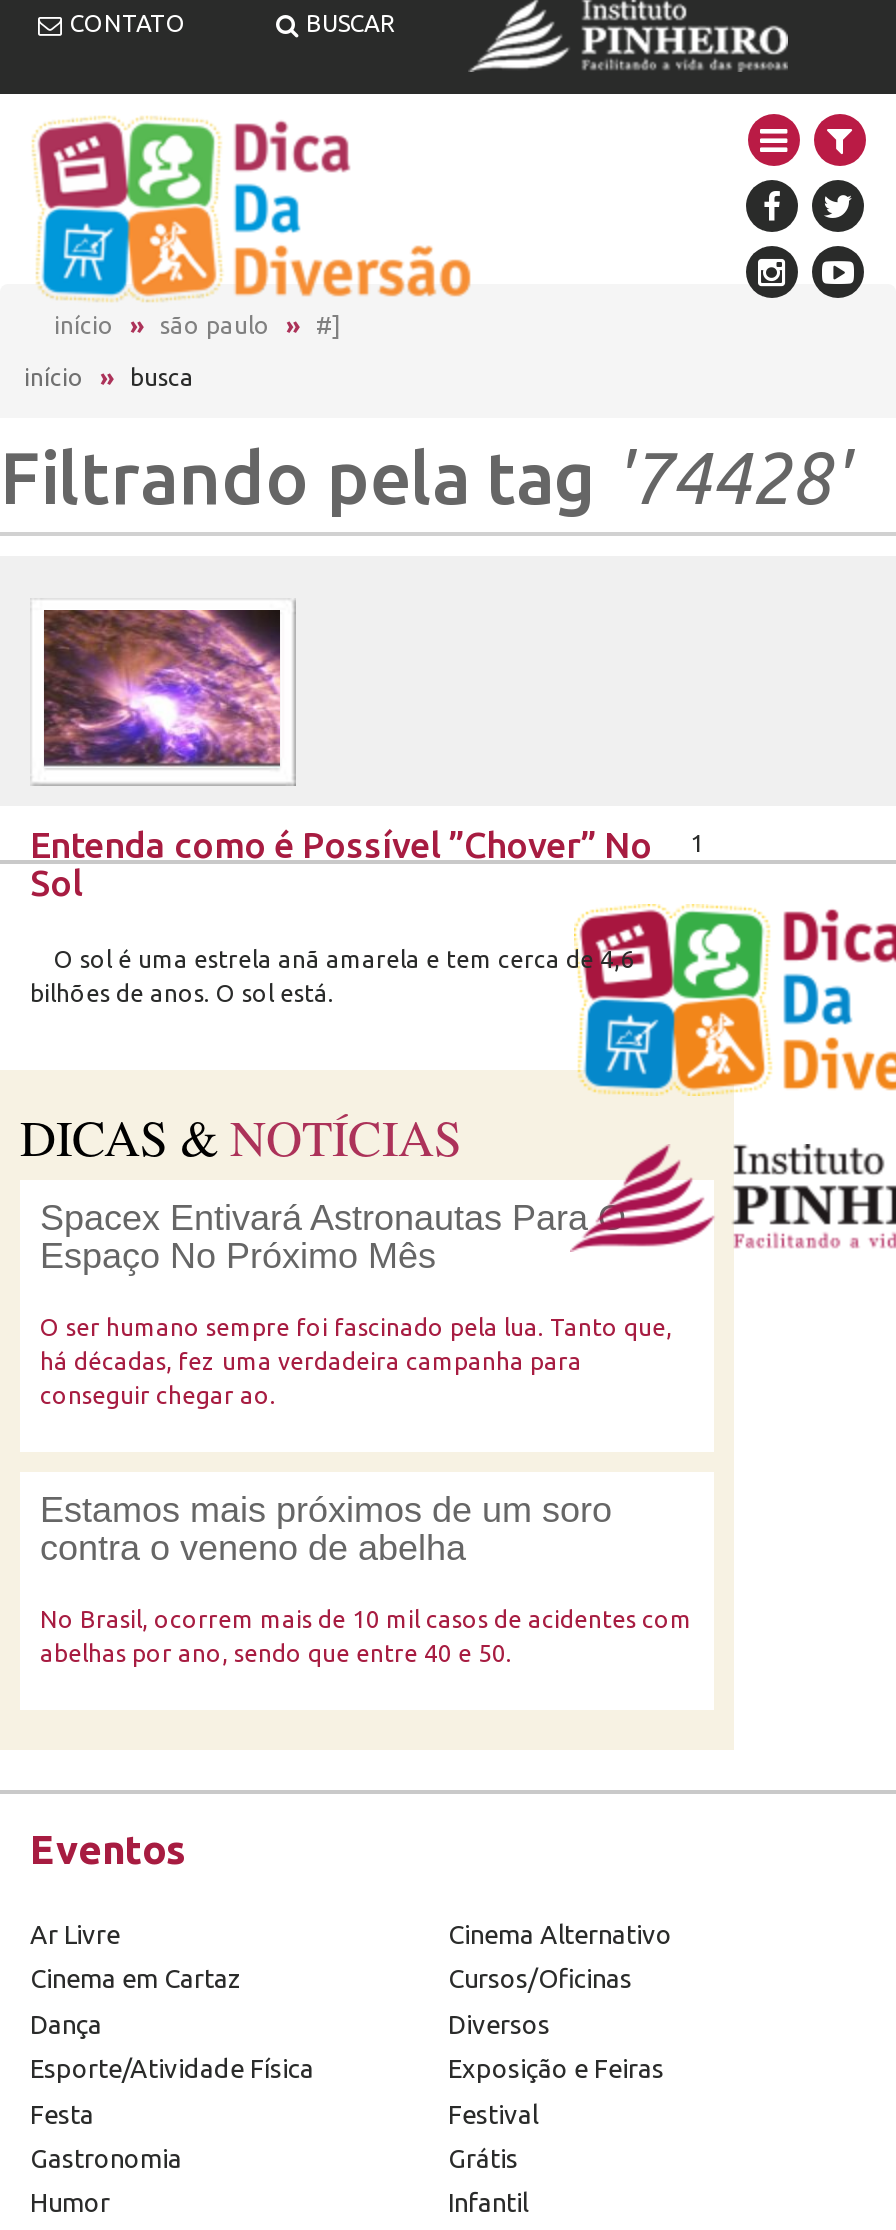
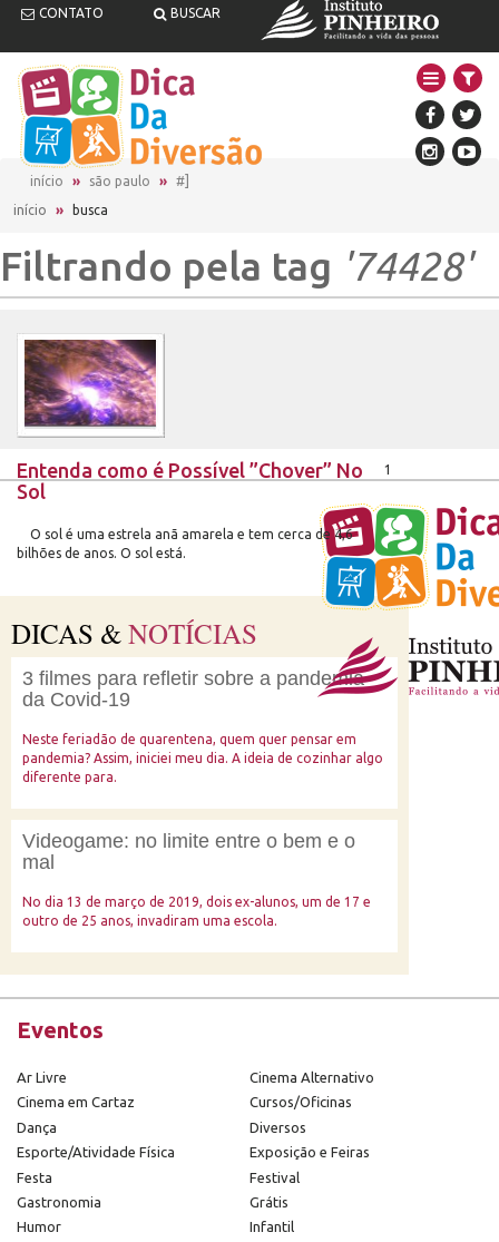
[40,1198,626,1276] Spacex Entivará Astronautas Para O | Espaço No Próximo Mês -> [22,667,364,711] 3 filmes para refletir sobre a pandemia | da Covid-19
[40,1314,672,1408] O ser humano sempre foi fascinado pela lua. Tanto que, | há décadas, fez uma verdadeira campanha para | conseguir chegar ao. -> [22,732,383,784] Neste feriadão de quarentena, quem quer pensar em | pandemia? Assim, iniciei meu dia. A ideia de cozinhar algo | diferente para.
[40,1490,612,1568] Estamos mais próximos de um soro | contra o veneno de abelha -> [22,830,355,873] Videogame: no limite entre o bem e o | mal
[40,1606,692,1666] No Brasil, ocorrem mais de 10 mil casos de acidentes com | abelhas por ano, sendo que entre 40 e 50. -> [22,894,371,928] No dia 13 de março de 2019, dois ex-alunos, um de 17 e | outro de 25 anos, invadiram uma escola.

